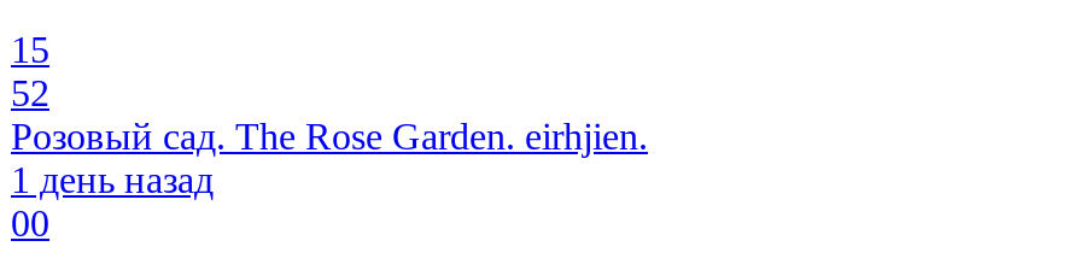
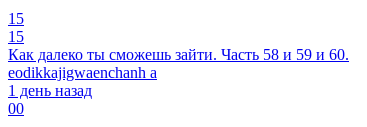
[11,73,648,157] 52 | Розовый сад. The Rose Garden. eirhjien. -> [8,28,349,81] 15 | Как далеко ты сможешь зайти. Часть 58 и 59 и 60. | eodikkajigwaenchanh a

